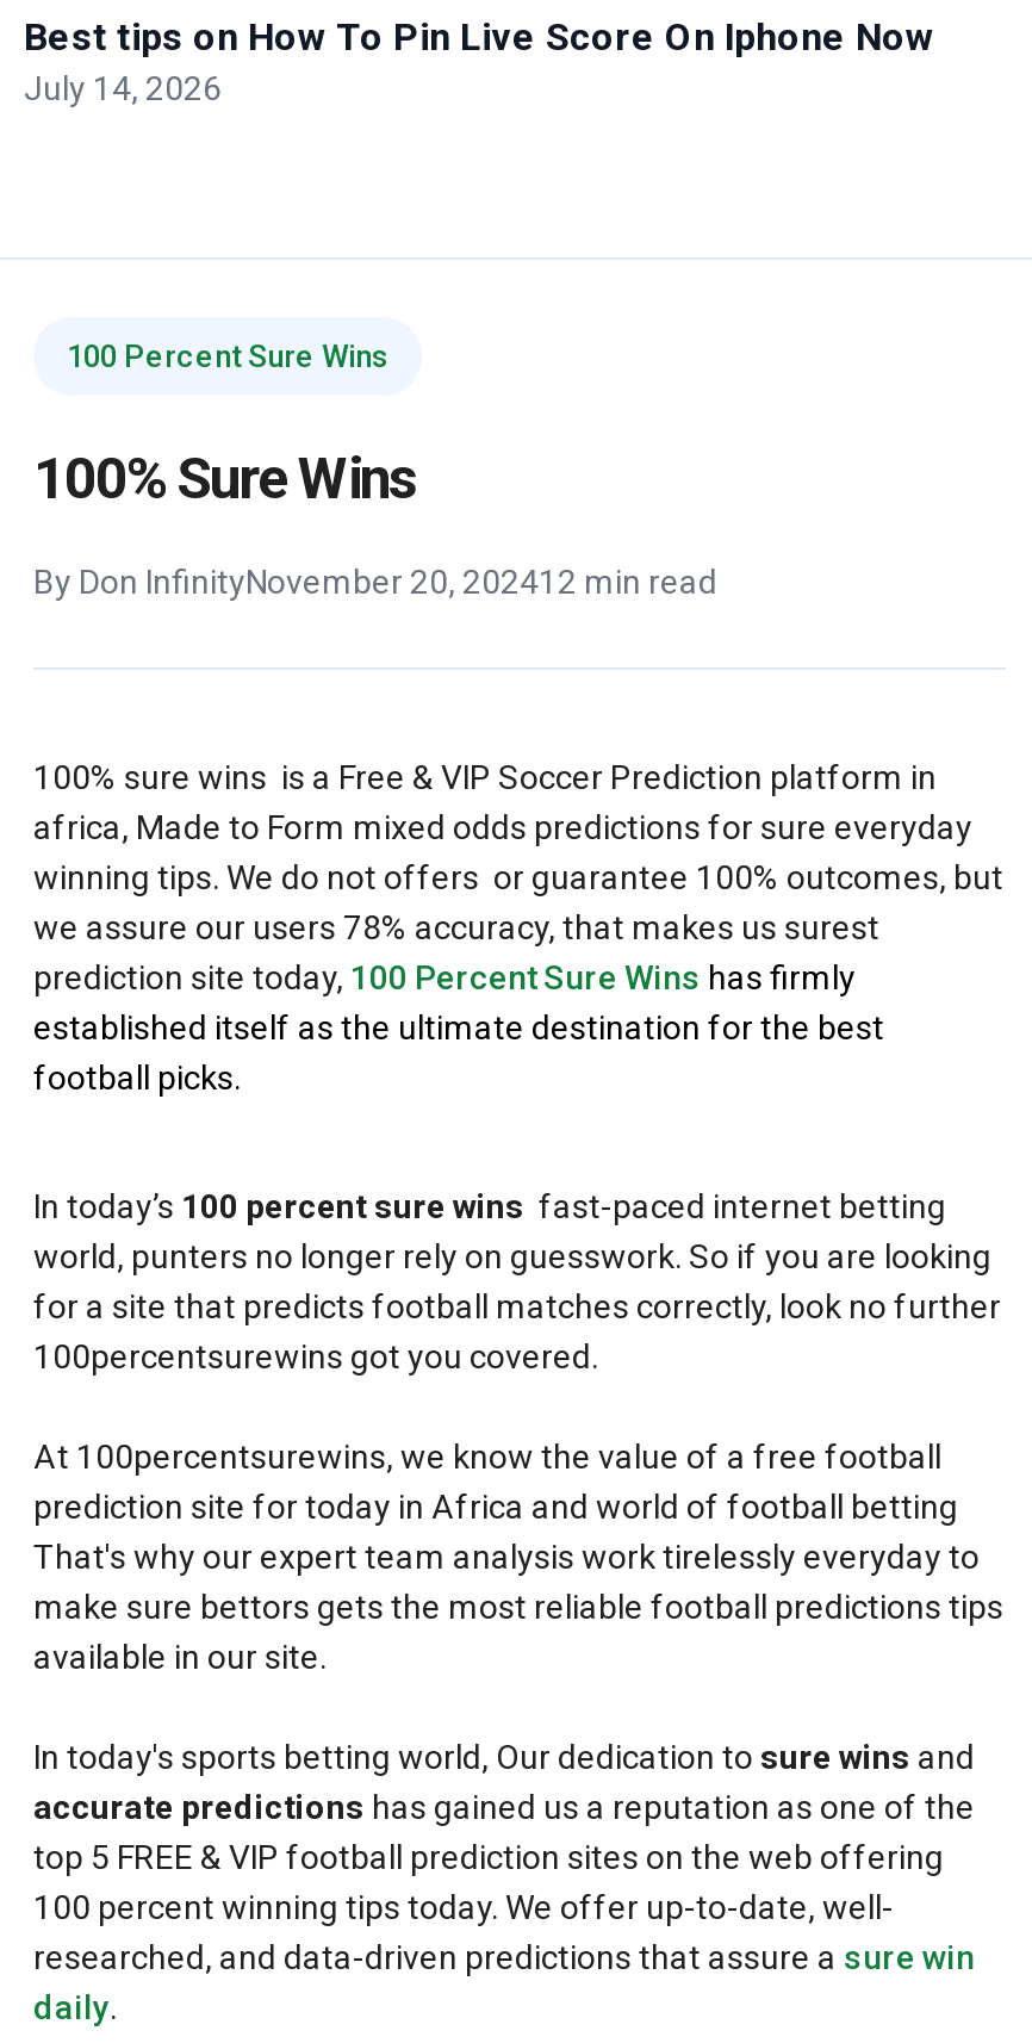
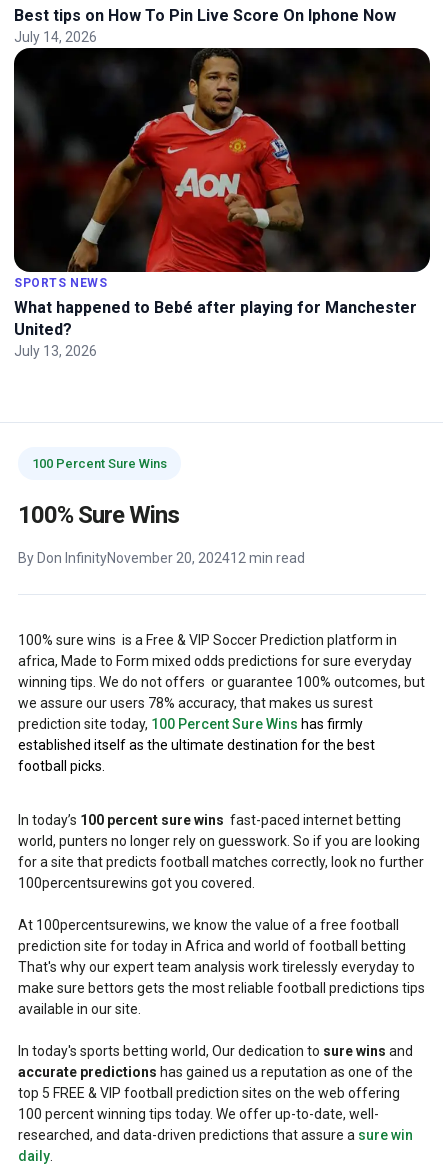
none -> [13,47,431,359] [image] | SPORTS NEWS | What happened to Bebé after playing for Manchester | United? | July 13, 2026

